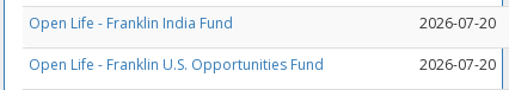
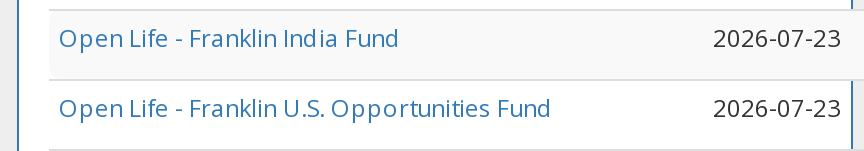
[419,13,496,33] 2026-07-20 -> [713,21,841,55] 2026-07-23
[419,54,496,75] 2026-07-20 -> [713,91,841,125] 2026-07-23

